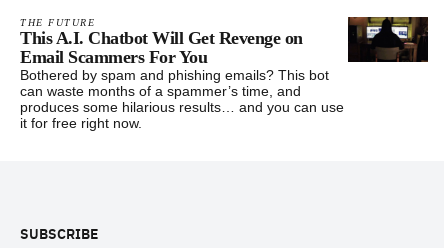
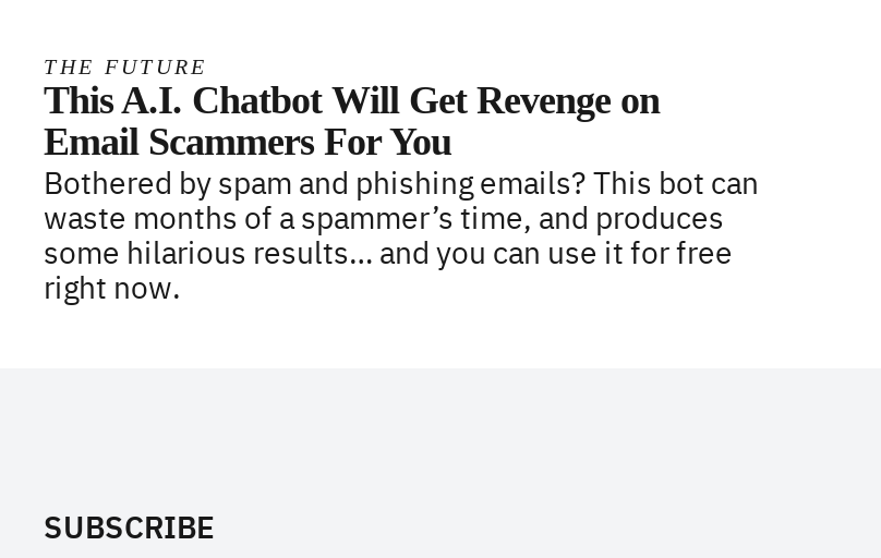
[347,16,429,63] [image] -> none

